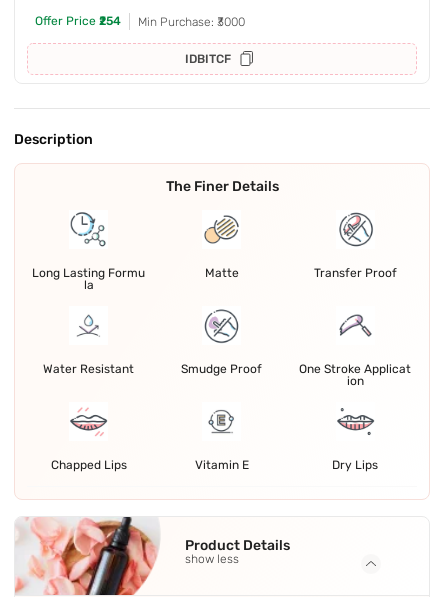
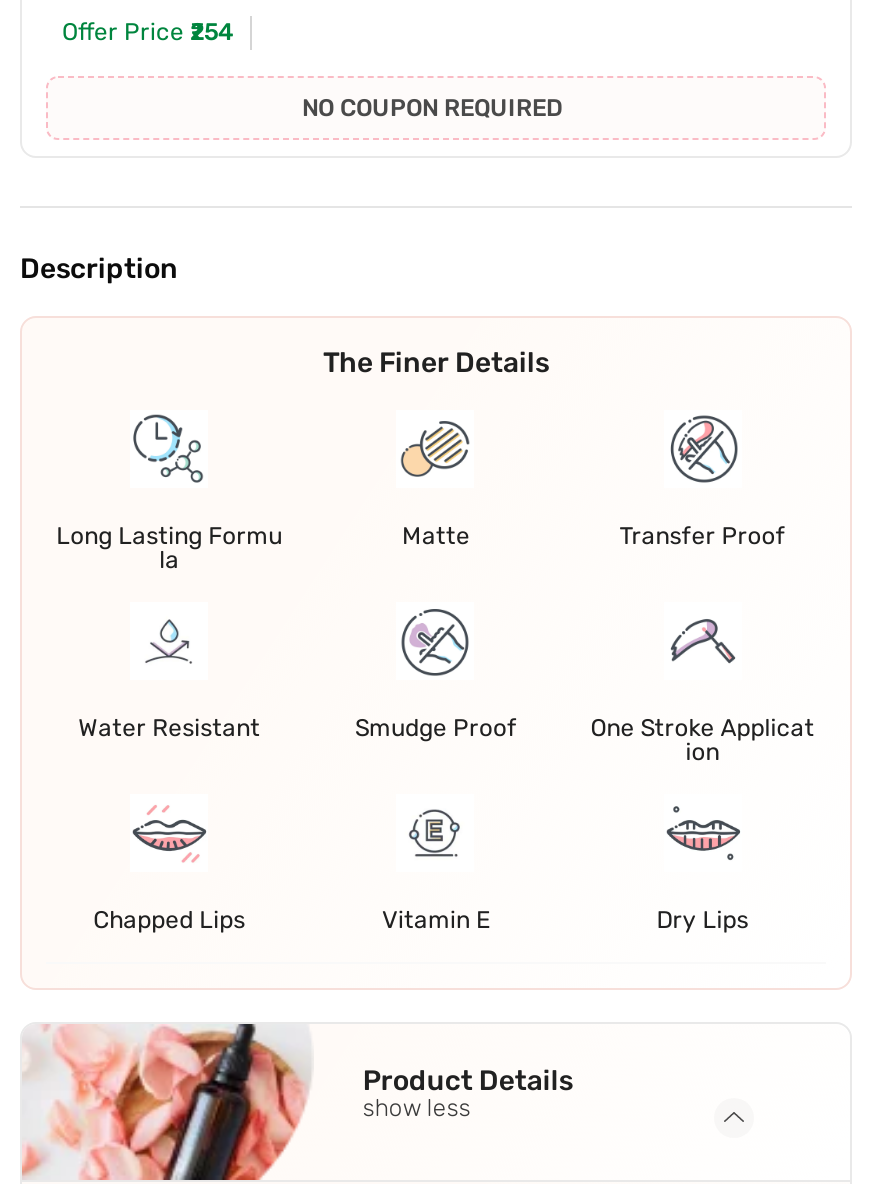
[138,15,245,66] Min Purchase: ₹3000 | IDBITCF -> [302,95,562,123] NO COUPON REQUIRED

